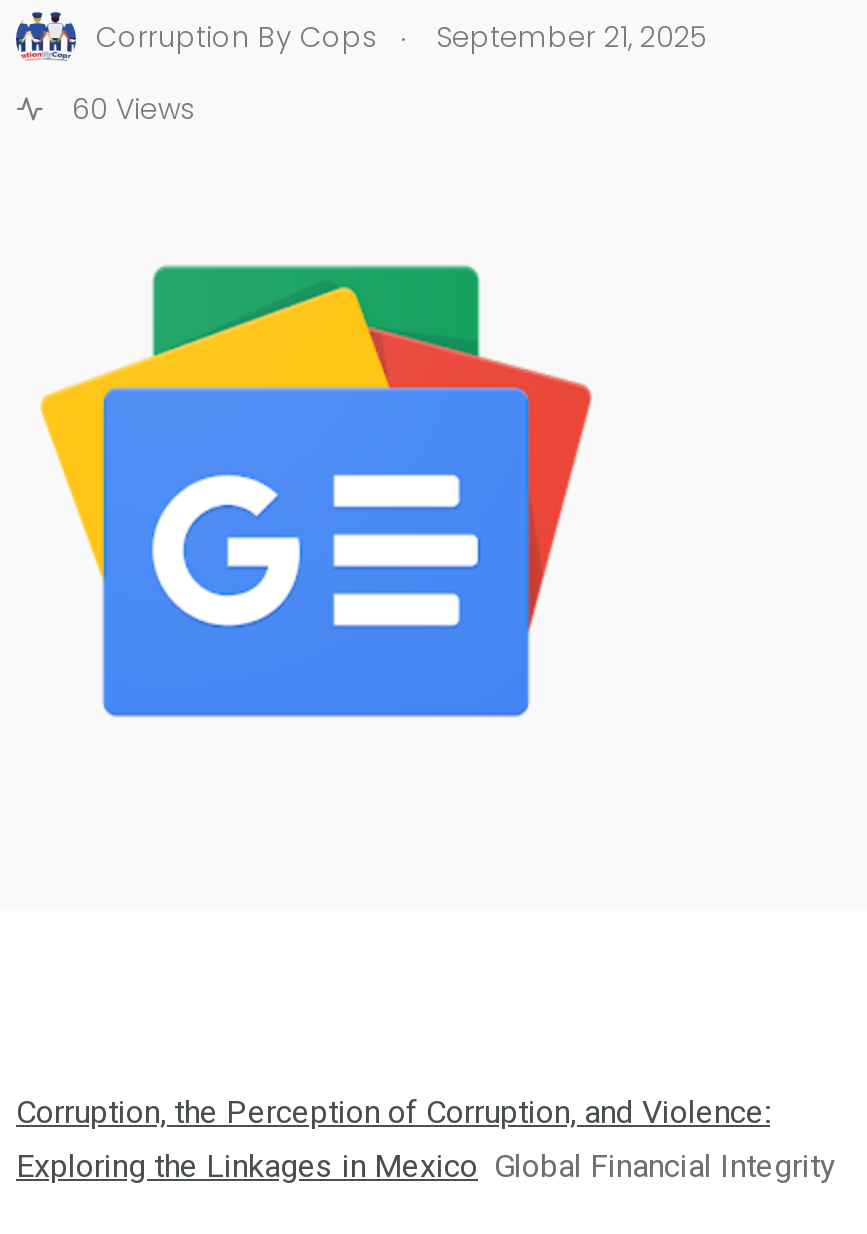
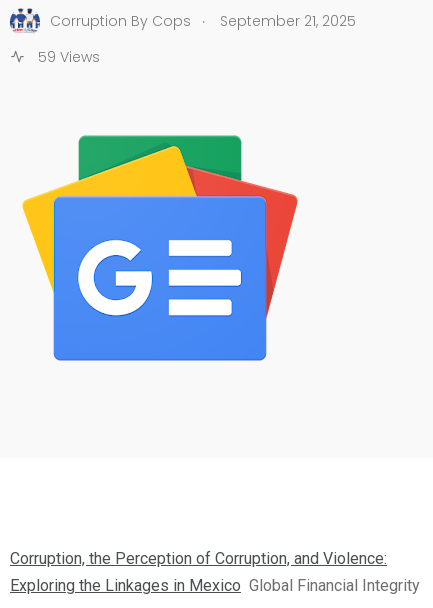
[64,89,196,129] 60 Views -> [34,47,100,67] 59 Views

